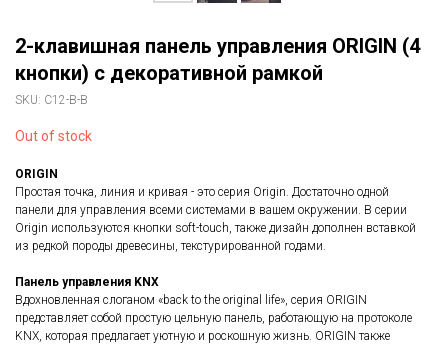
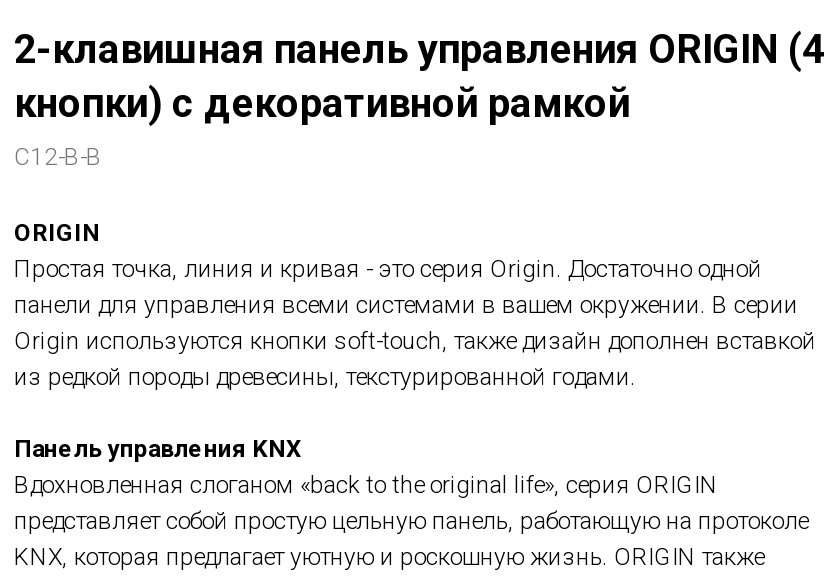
[15,93,92,144] SKU: C12-B-B | Out of stock -> [14,143,102,171] C12-B-B

